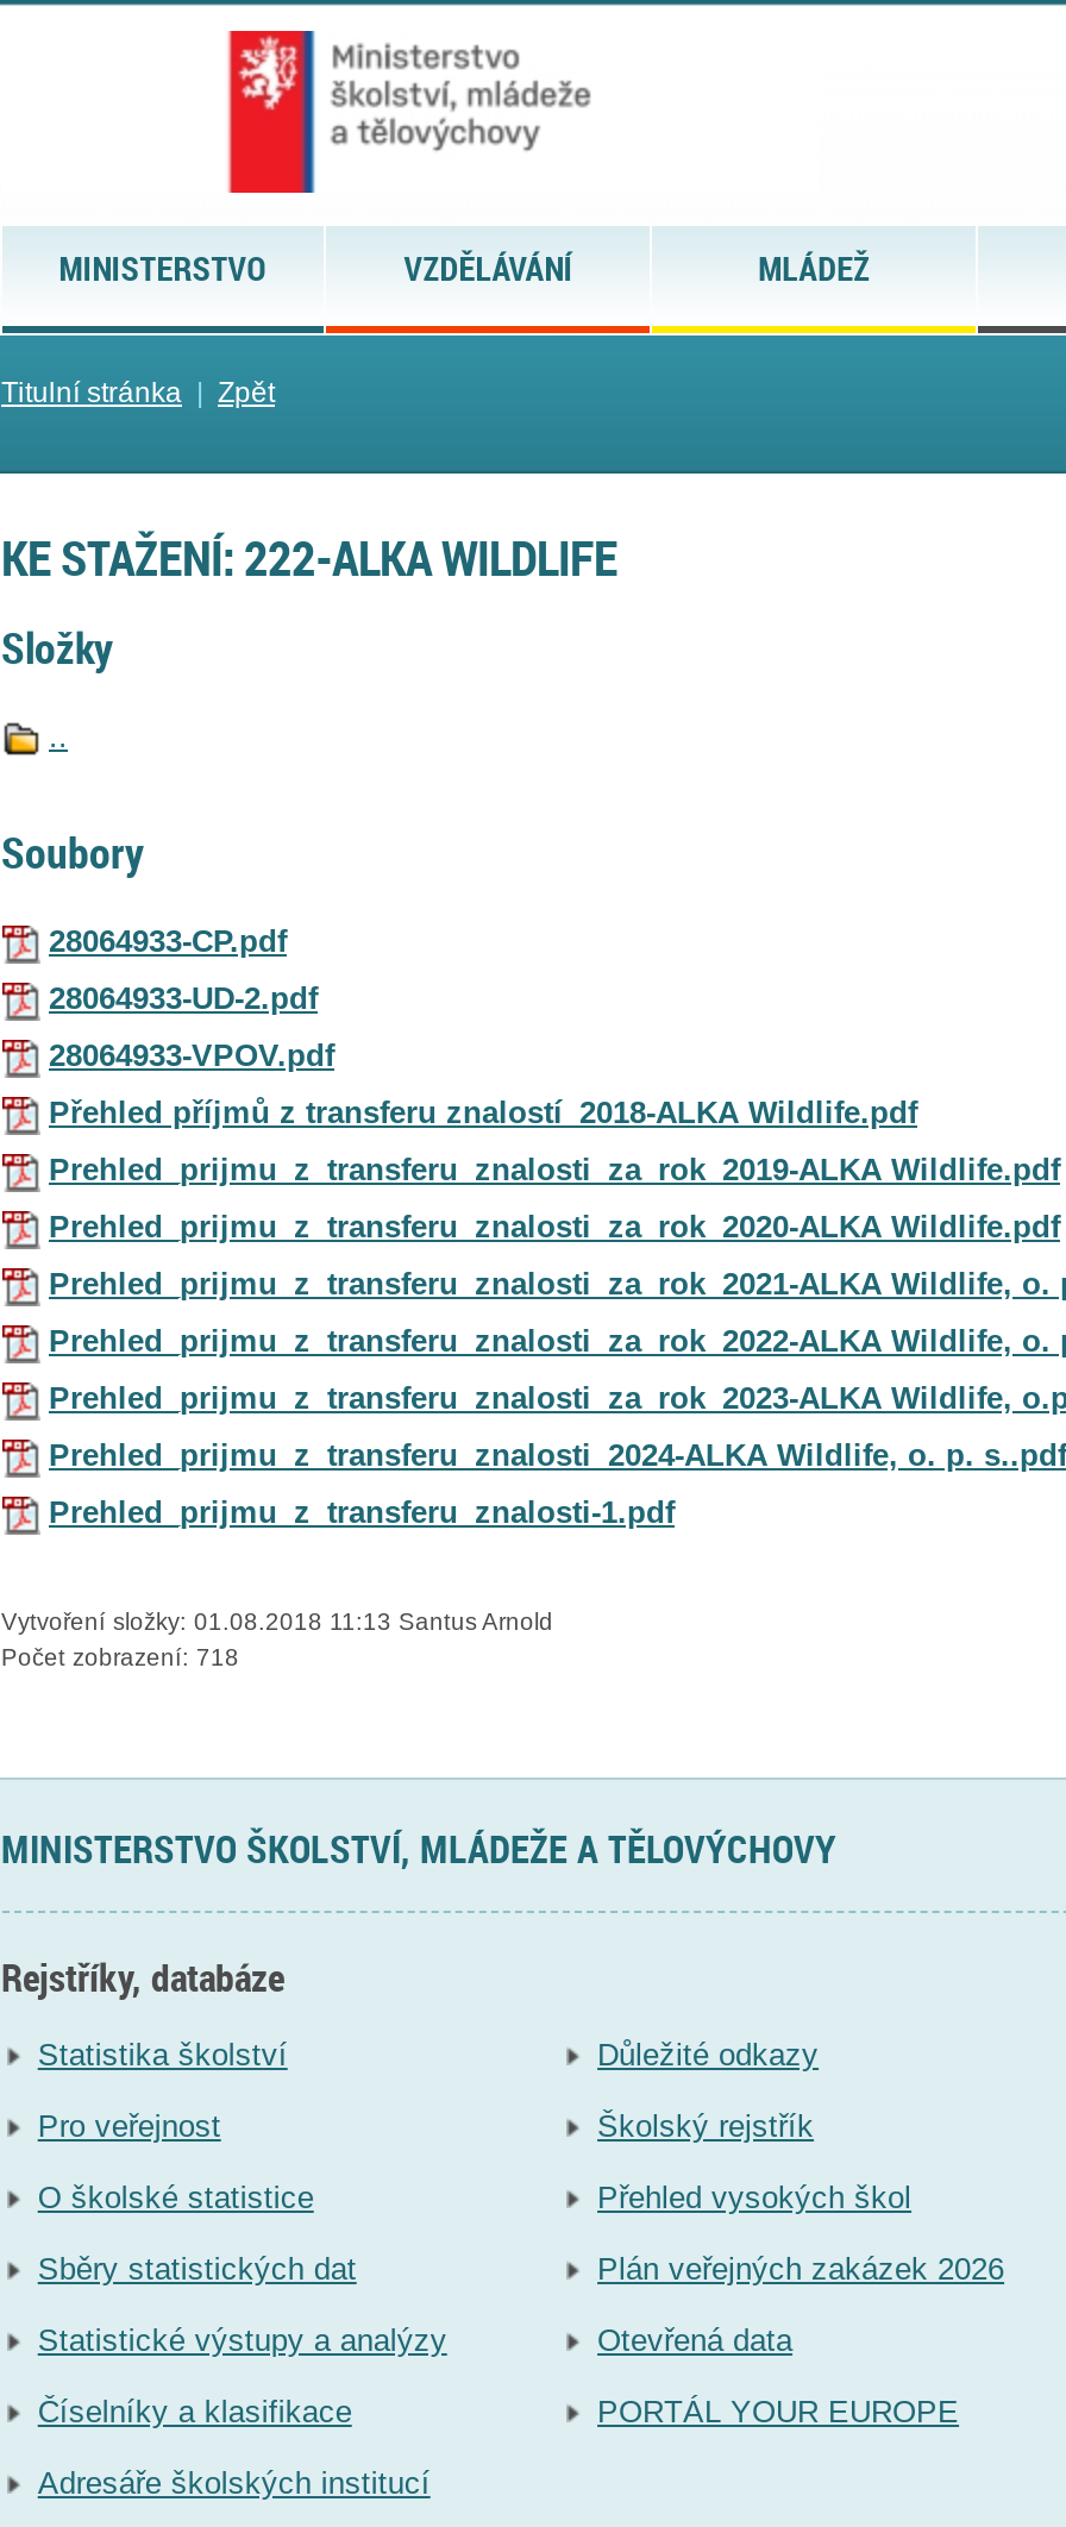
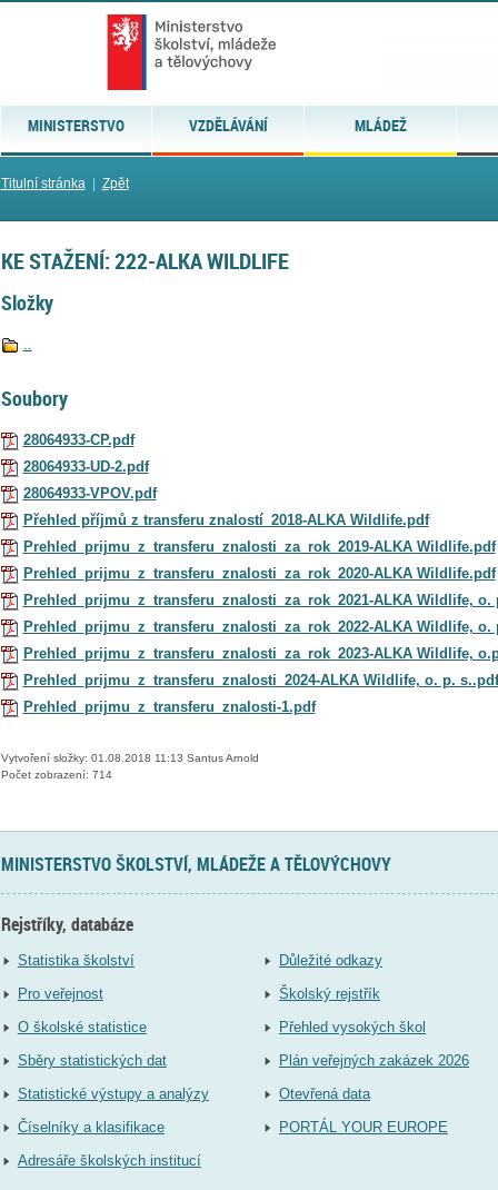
[1,1644,239,1670] Počet zobrazení: 718 -> [1,768,112,781] Počet zobrazení: 714

